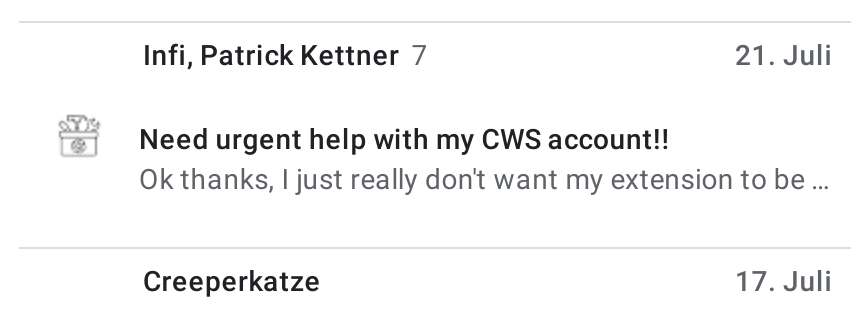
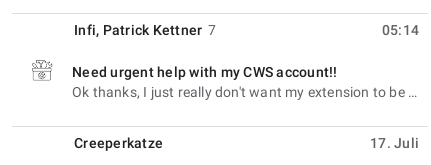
[735,38,833,70] 21. Juli -> [382,21,419,37] 05:14

